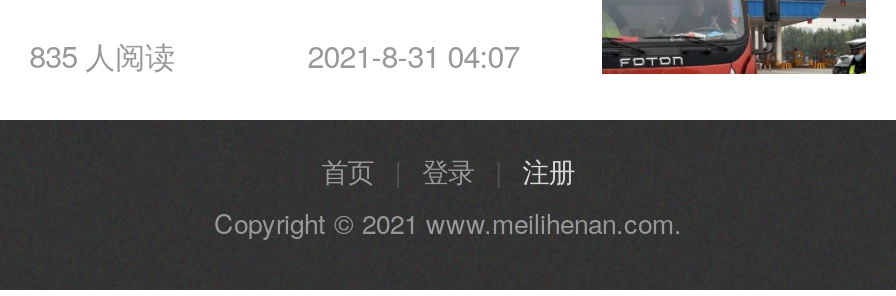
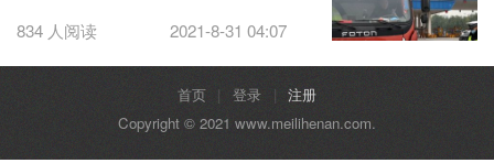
[29,34,175,76] 835 人阅读 -> [16,19,97,42] 834 人阅读

